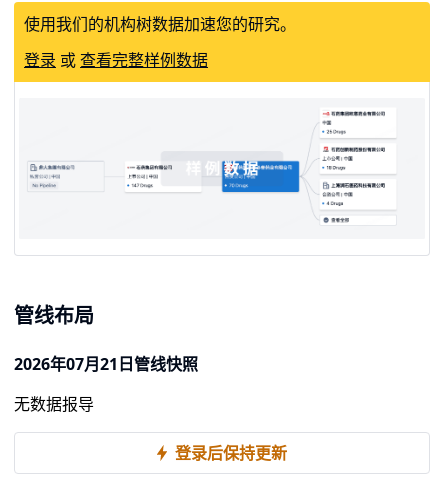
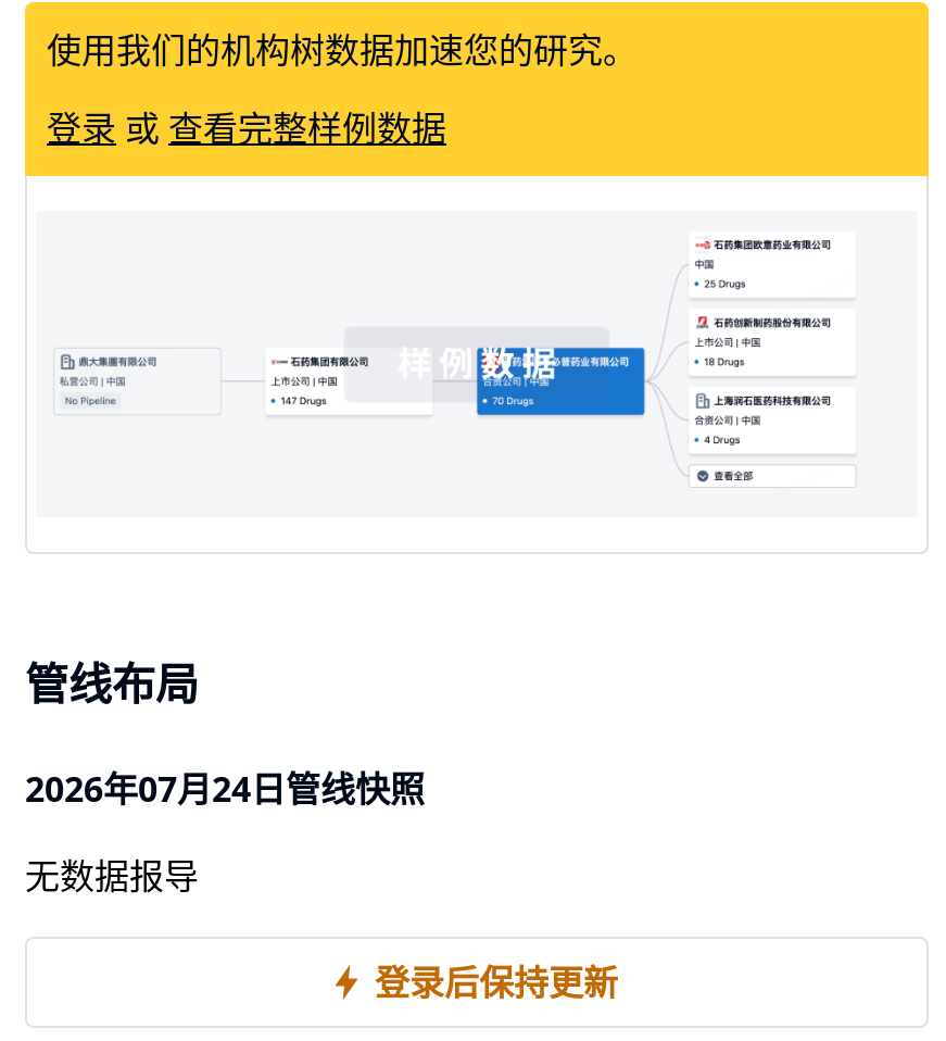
[14,353,198,375] 2026年07月21日管线快照 -> [25,765,425,813] 2026年07月24日管线快照

